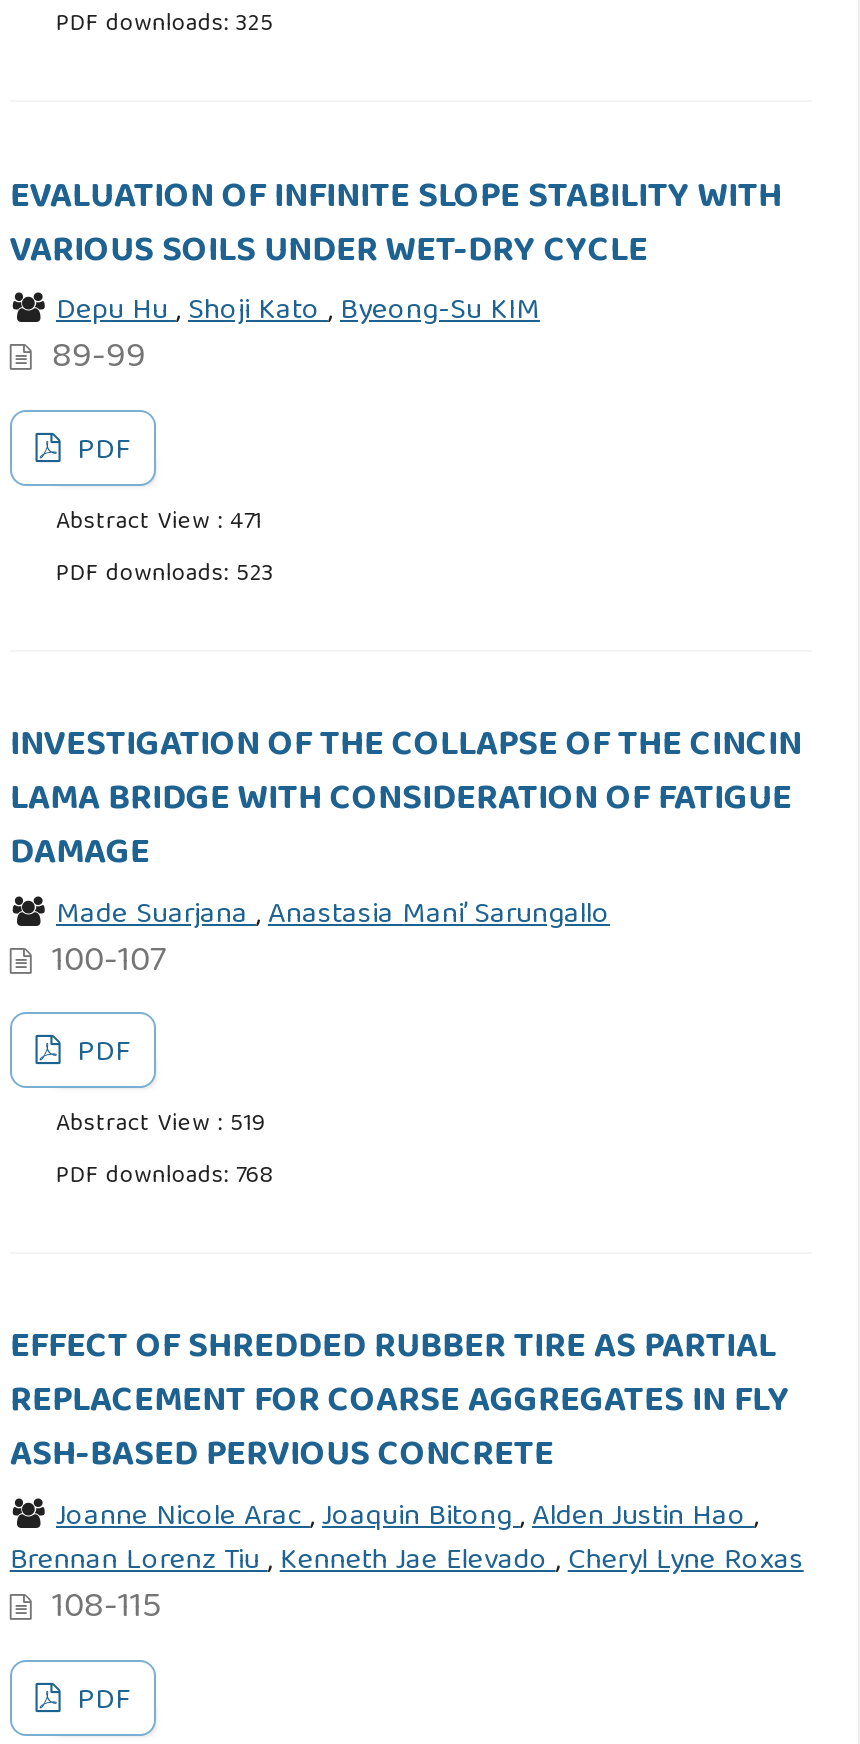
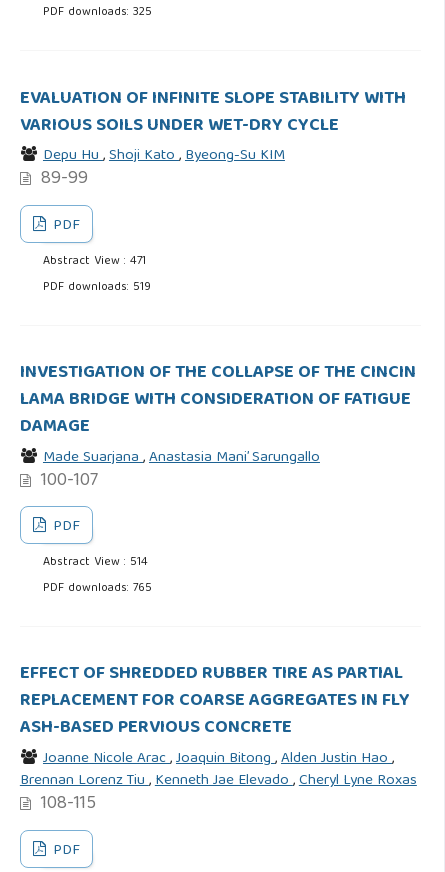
[56,554,274,596] PDF downloads: 523 -> [43,277,151,298] PDF downloads: 519
[56,1104,266,1146] Abstract View : 519 -> [43,552,148,573] Abstract View : 514
[56,1156,274,1198] PDF downloads: 768 -> [43,578,152,599] PDF downloads: 765

